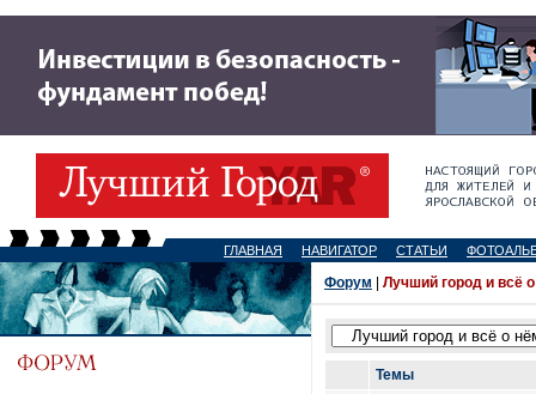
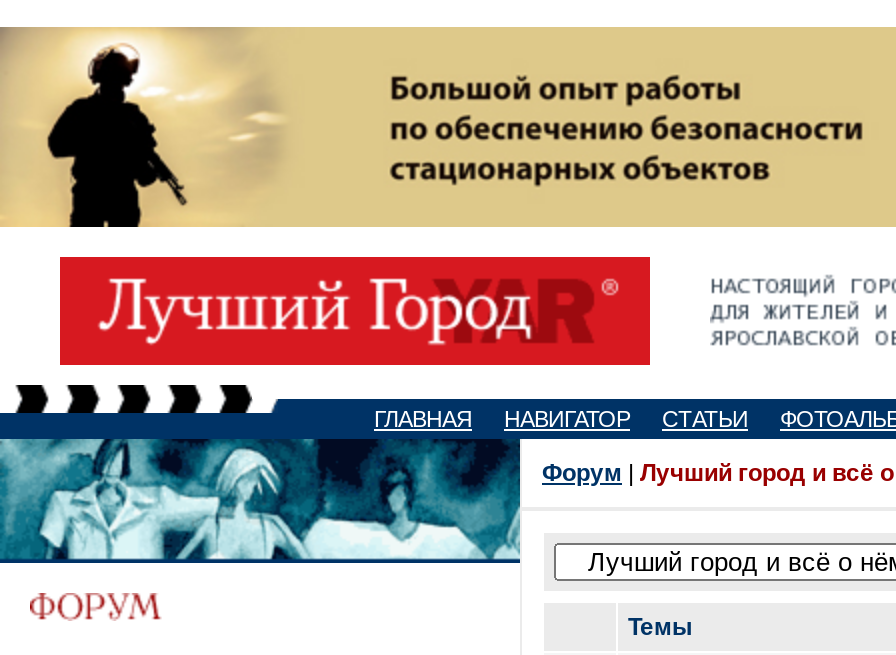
[4,14,532,137] [image] -> [6,27,890,229] [image]

